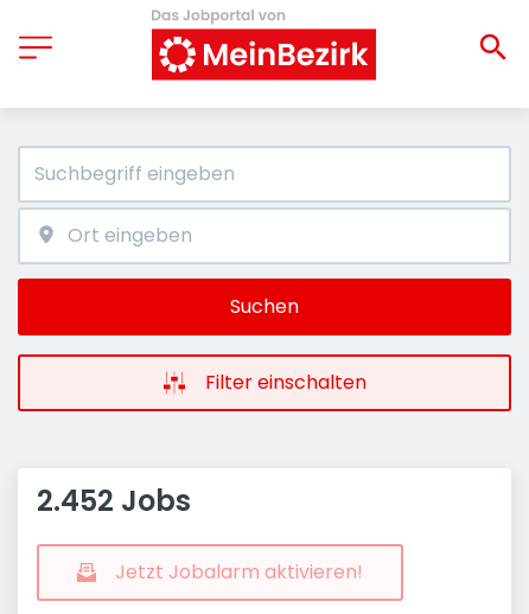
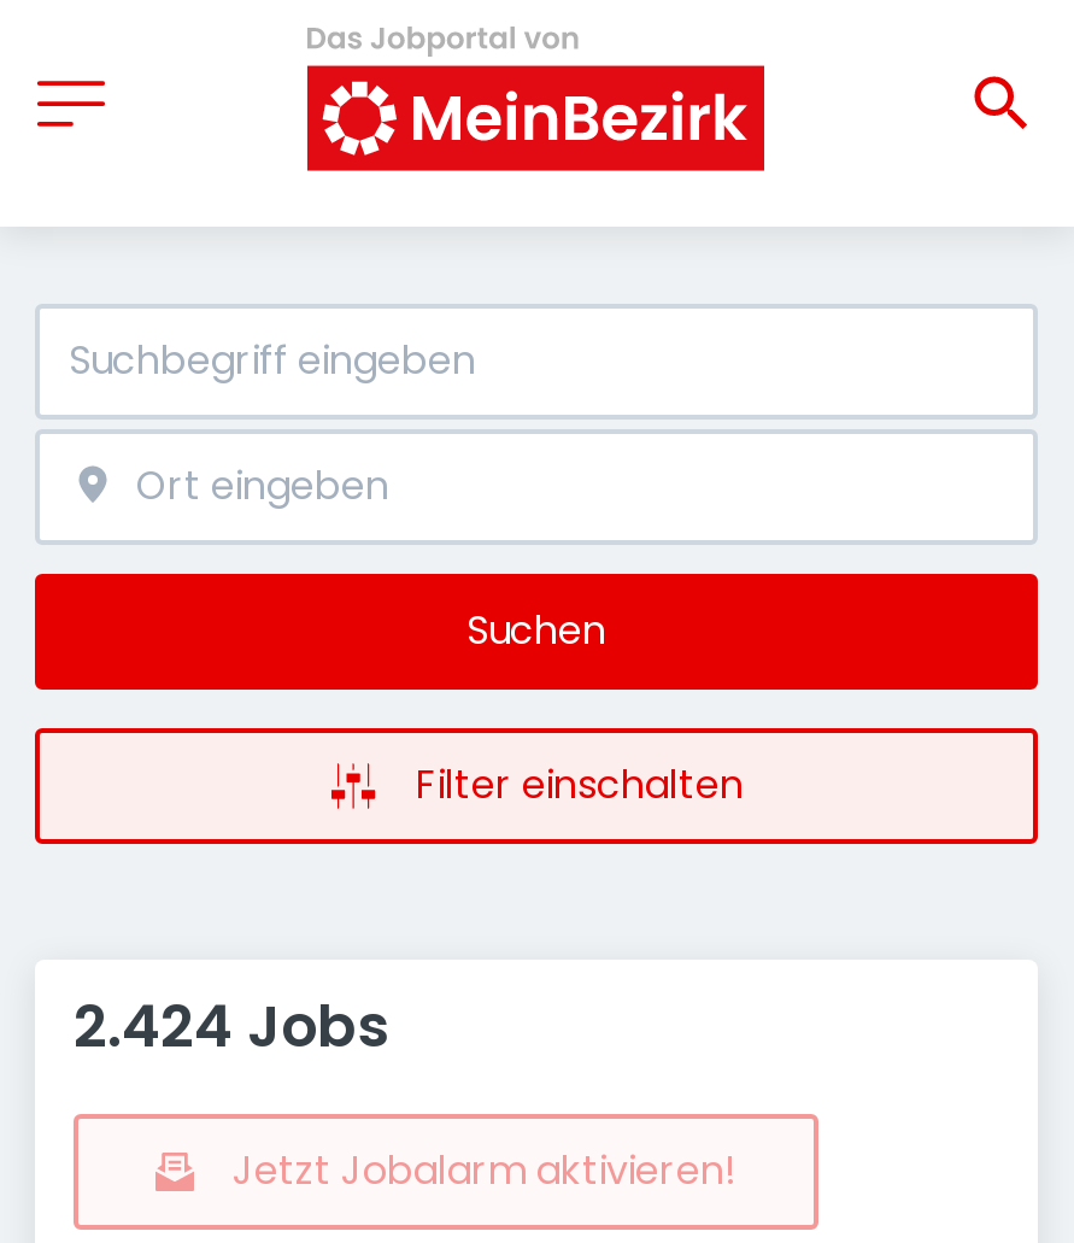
[37,481,191,520] 2.452 Jobs -> [74,986,389,1066] 2.424 Jobs

